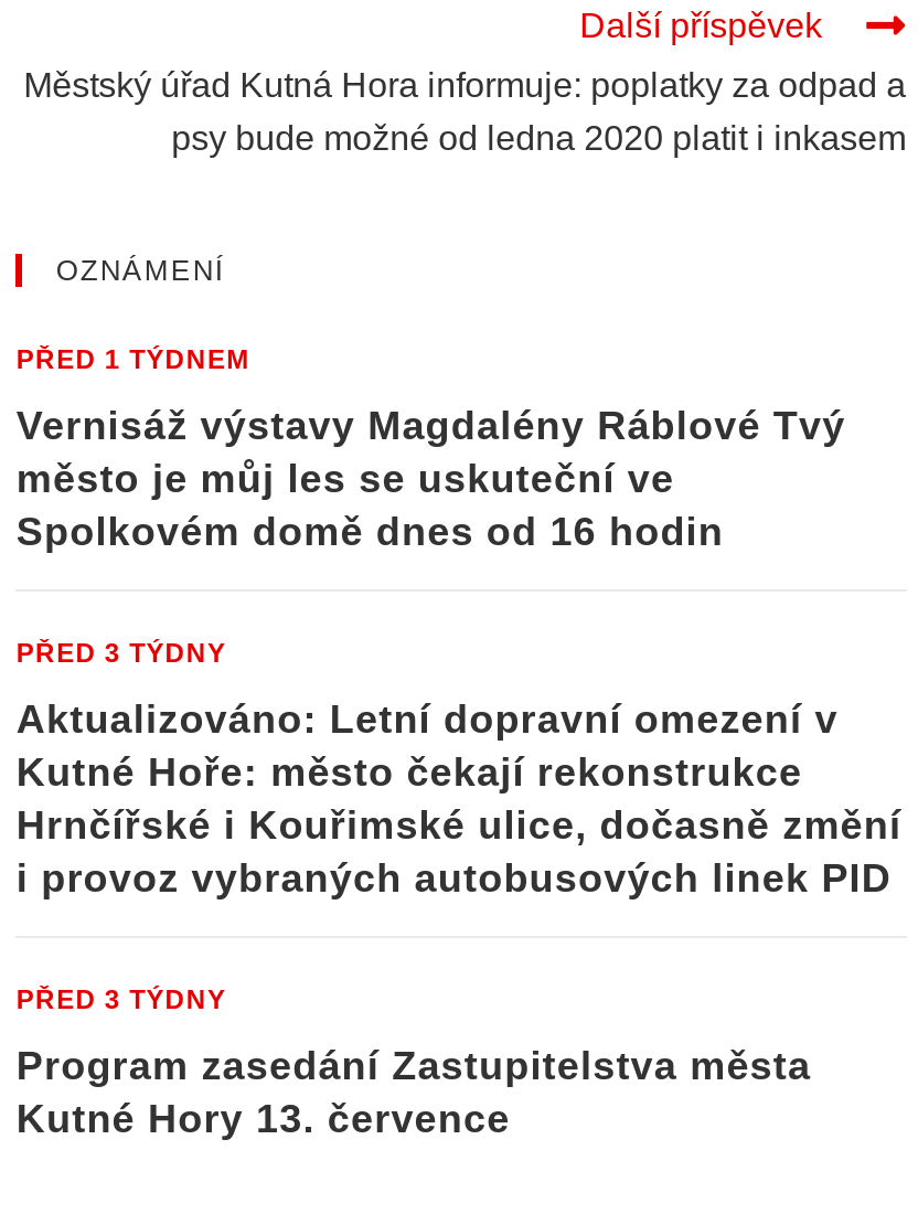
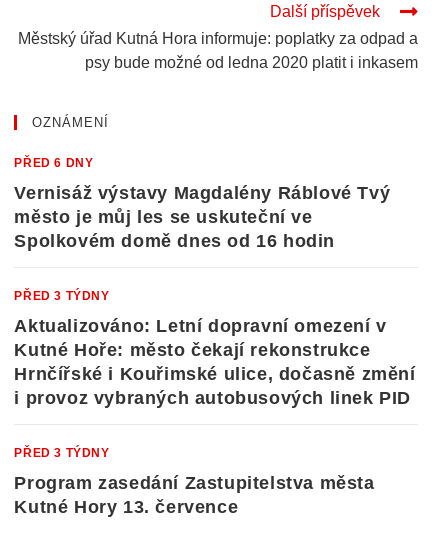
[16,345,250,376] PŘED 1 TÝDNEM -> [14,156,93,170] PŘED 6 DNY

